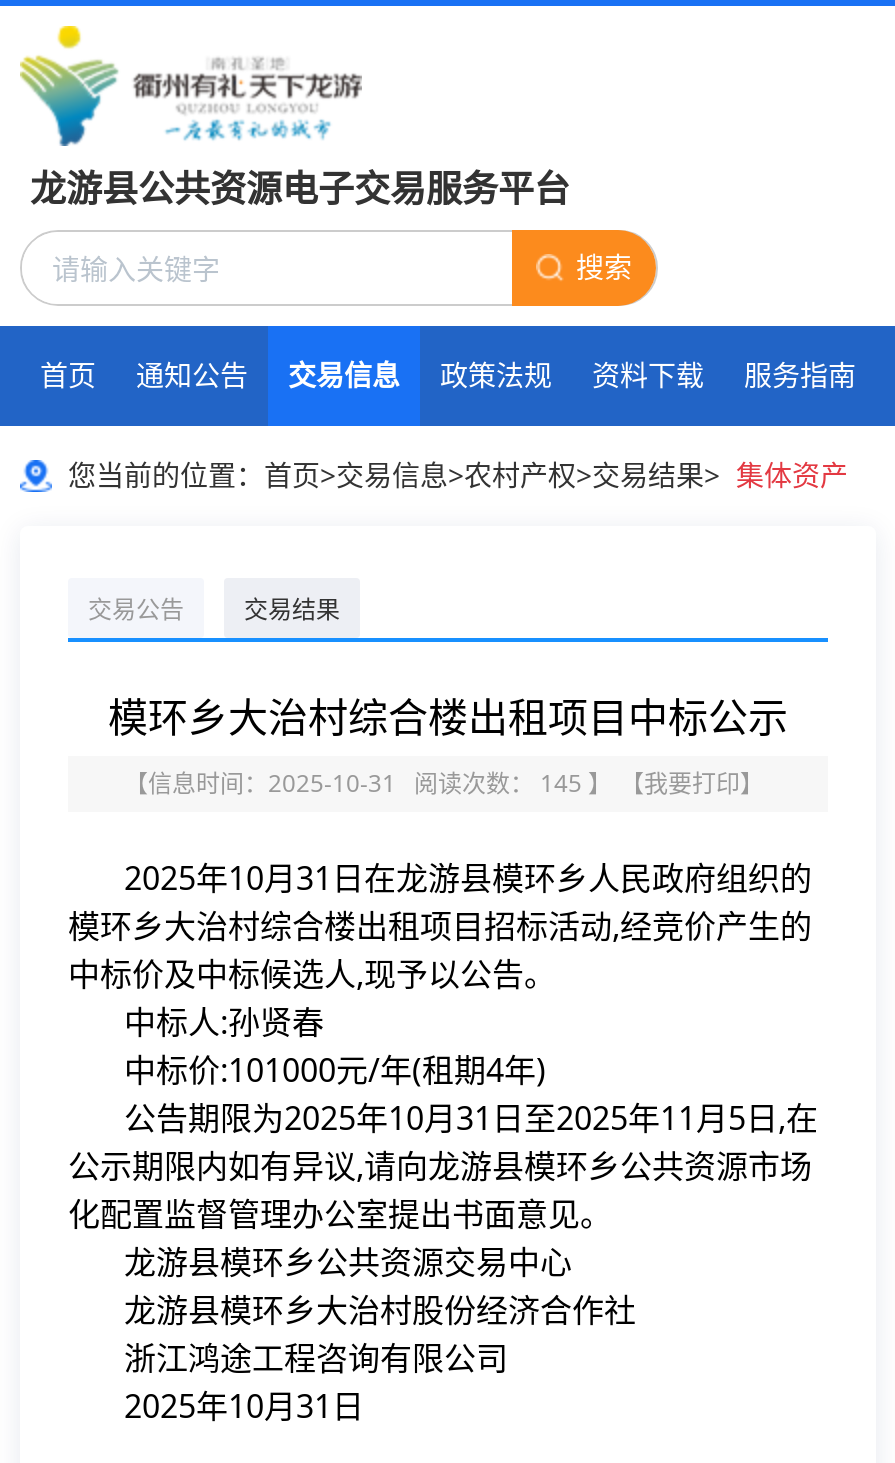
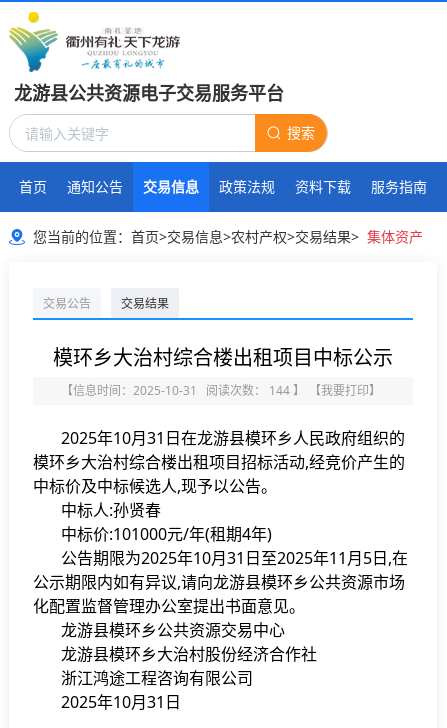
[124,766,764,800] 【信息时间：2025-10-31 阅读次数：145】 【我要打印】 -> [61,382,381,399] 【信息时间：2025-10-31 阅读次数：144】 【我要打印】

